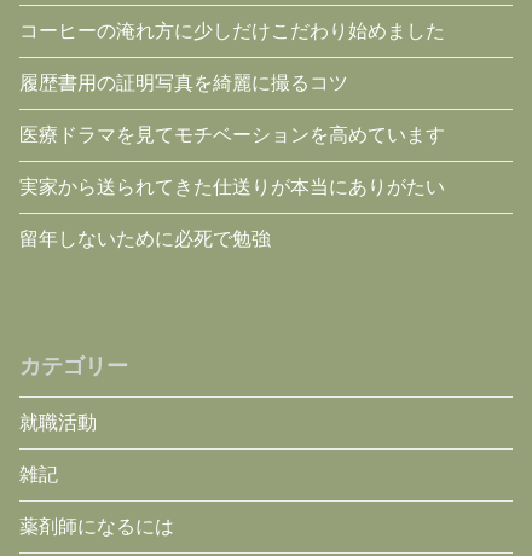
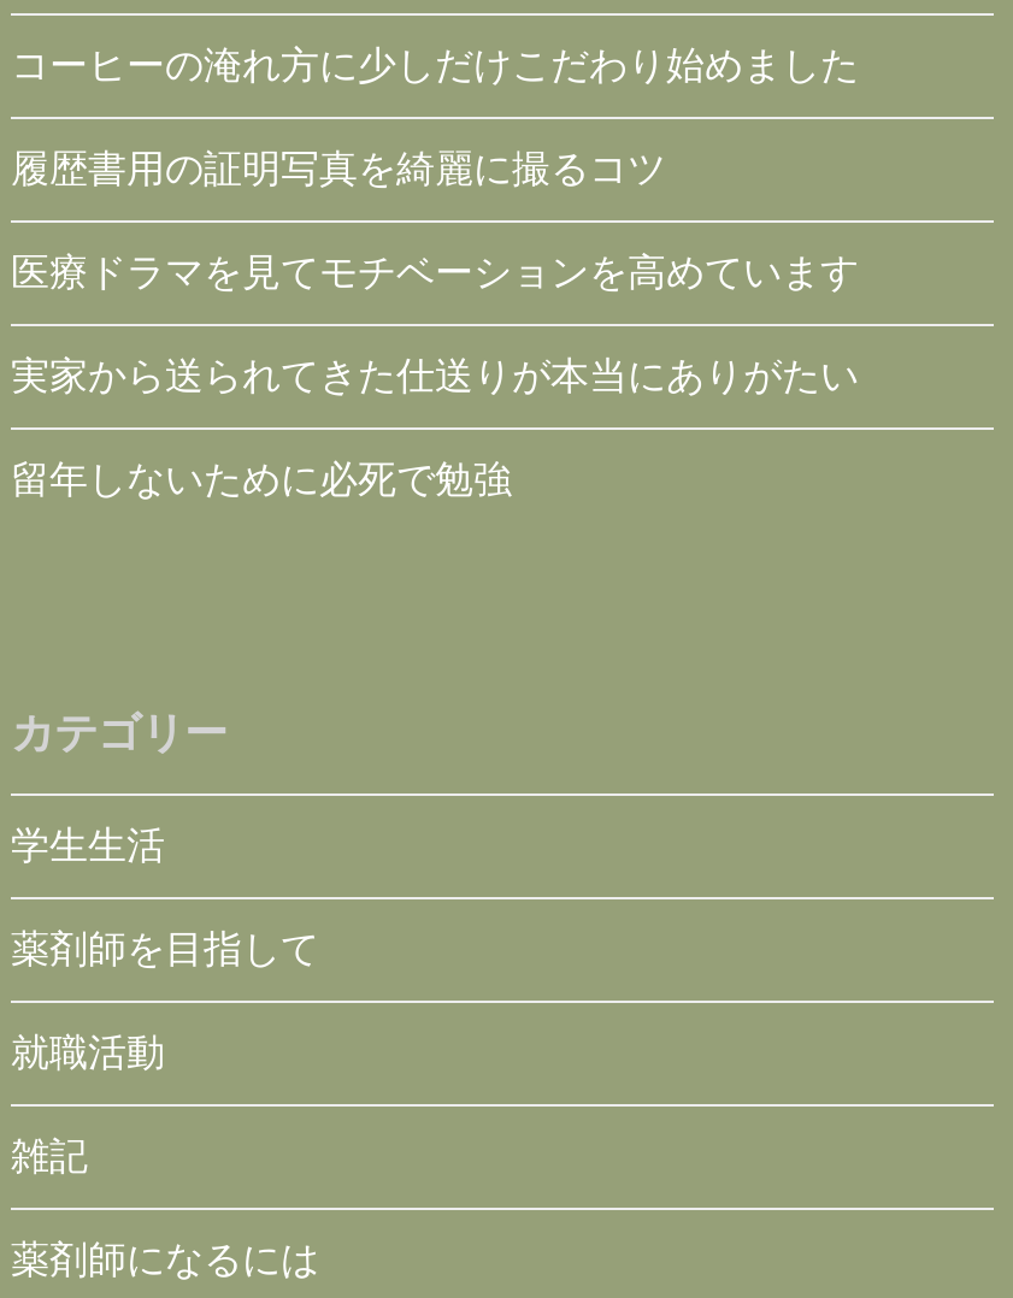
none -> [11,825,319,969] 学生生活 | 薬剤師を目指して

